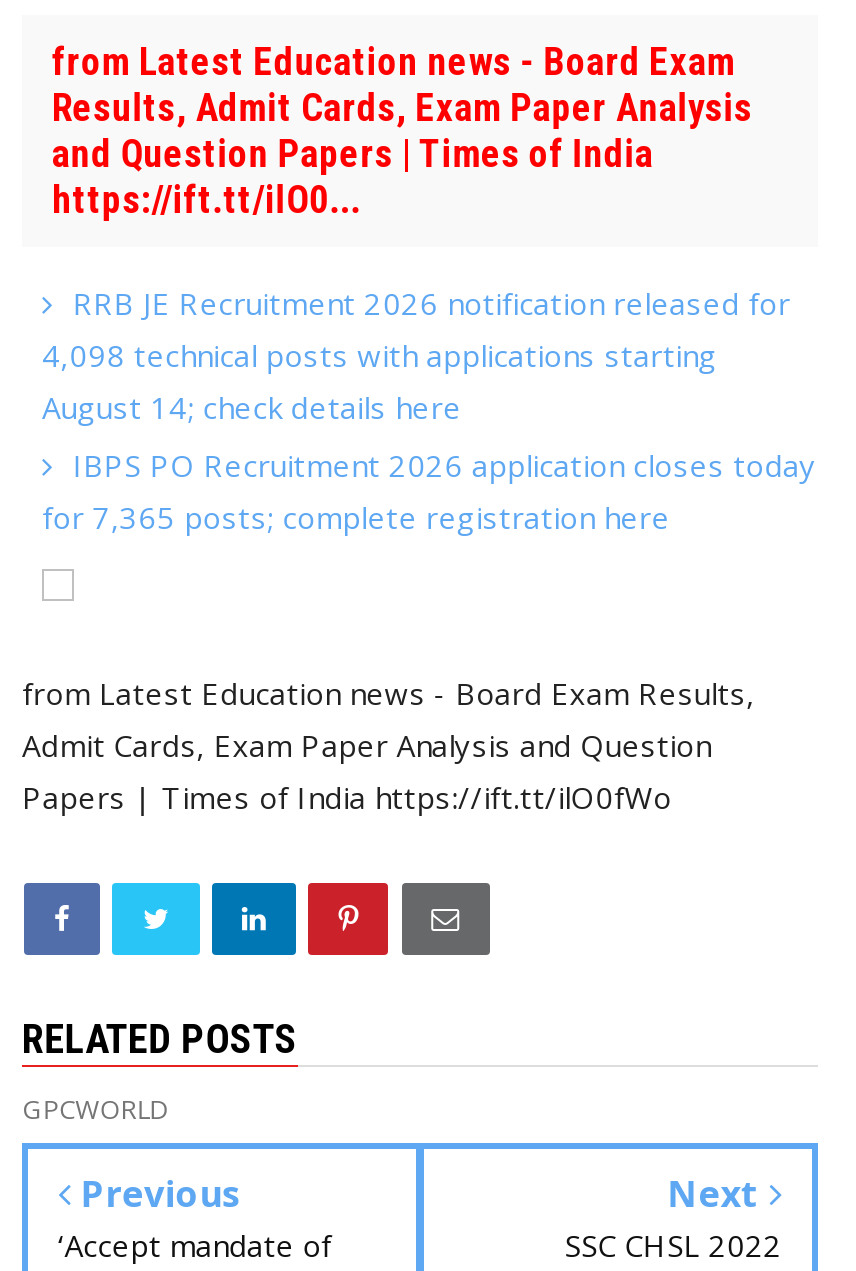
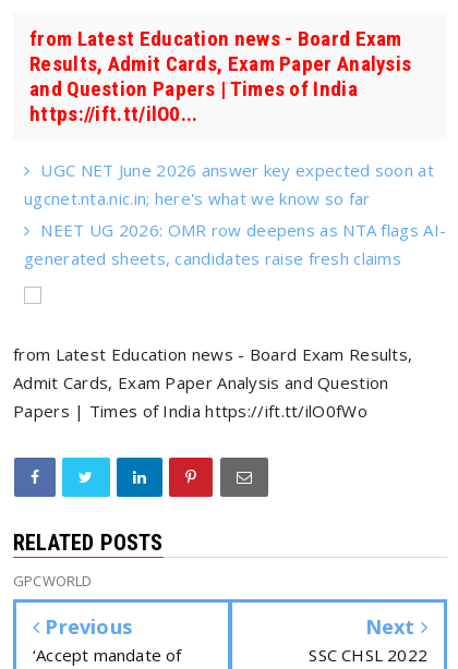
[42,283,816,537] RRB JE Recruitment 2026 notification released for | 4,098 technical posts with applications starting | August 14; check details here | IBPS PO Recruitment 2026 application closes today | for 7,365 posts; complete registration here -> [24,159,446,269] UGC NET June 2026 answer key expected soon at | ugcnet.nta.nic.in; here's what we know so far | NEET UG 2026: OMR row deepens as NTA flags AI- | generated sheets, candidates raise fresh claims

